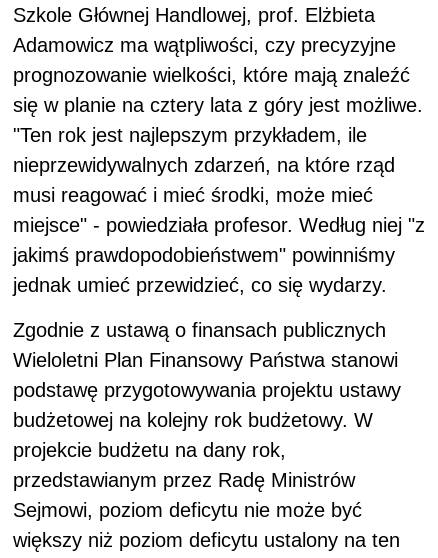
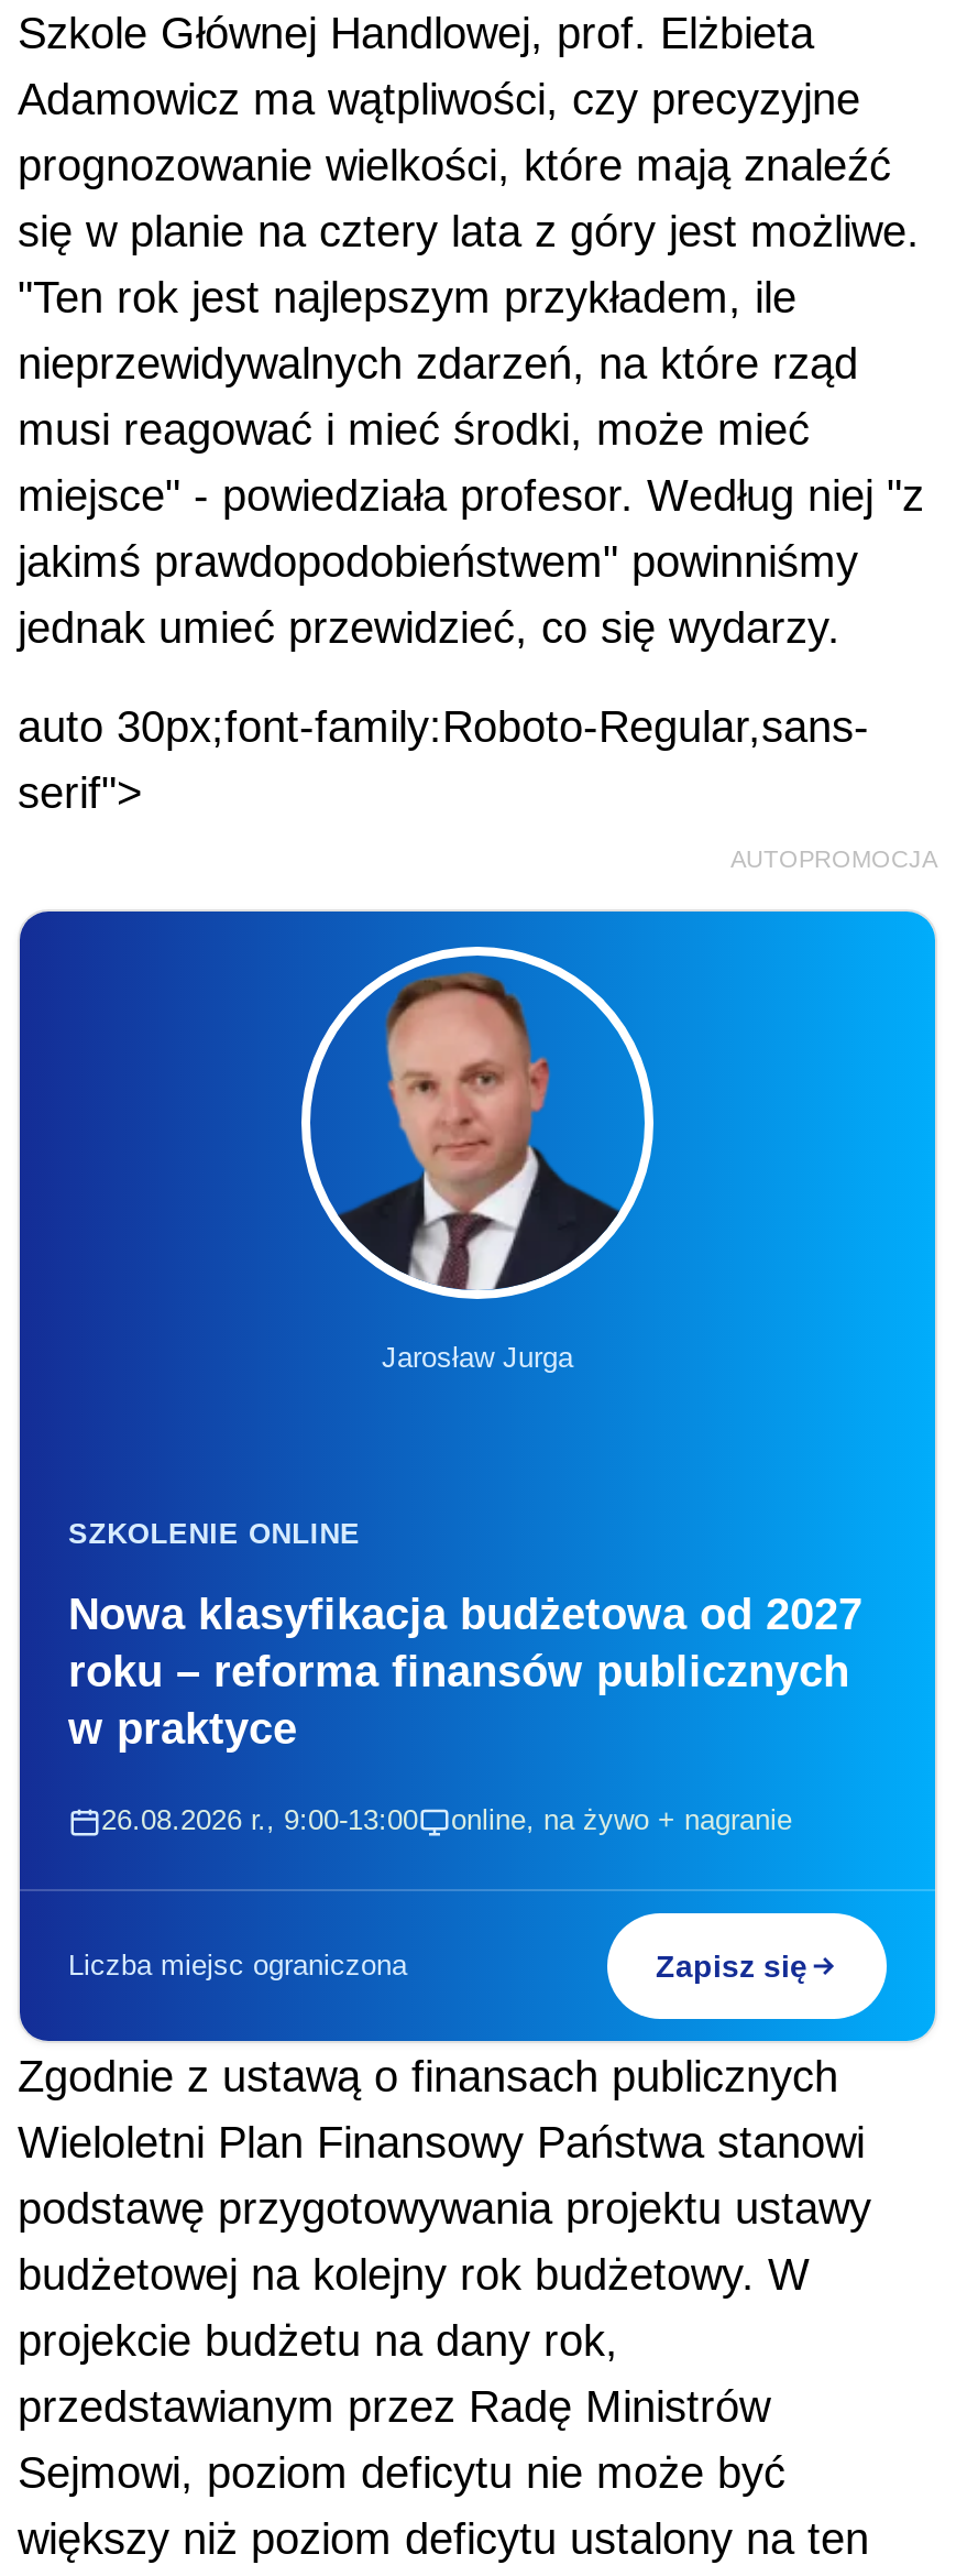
none -> [18,703,937,873] auto 30px;font-family:Roboto-Regular,sans- | serif"> | AUTOPROMOCJA
none -> [18,909,937,2043] [image] | Jarosław Jurga
none -> [68,1518,862,1837] SZKOLENIE ONLINE | Nowa klasyfikacja budżetowa od 2027 | roku – reforma finansów publicznych | w praktyce | 26.08.2026 r., 9:00-13:00 | online, na żywo + nagranie
none -> [68,1950,807,1985] Liczba miejsc ograniczona | Zapisz się

